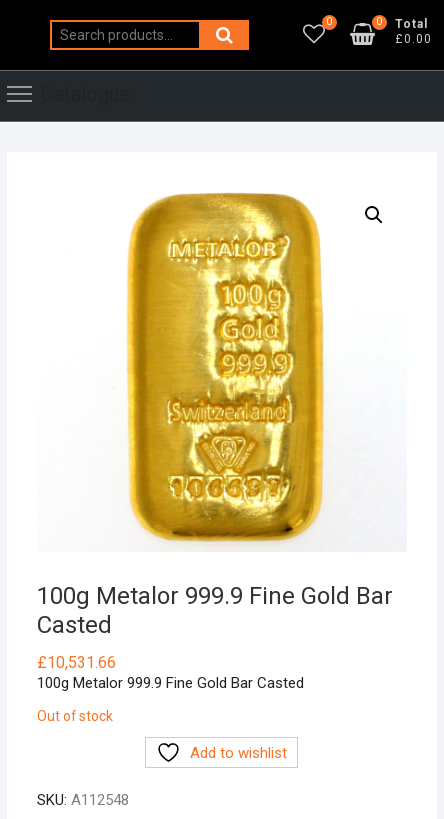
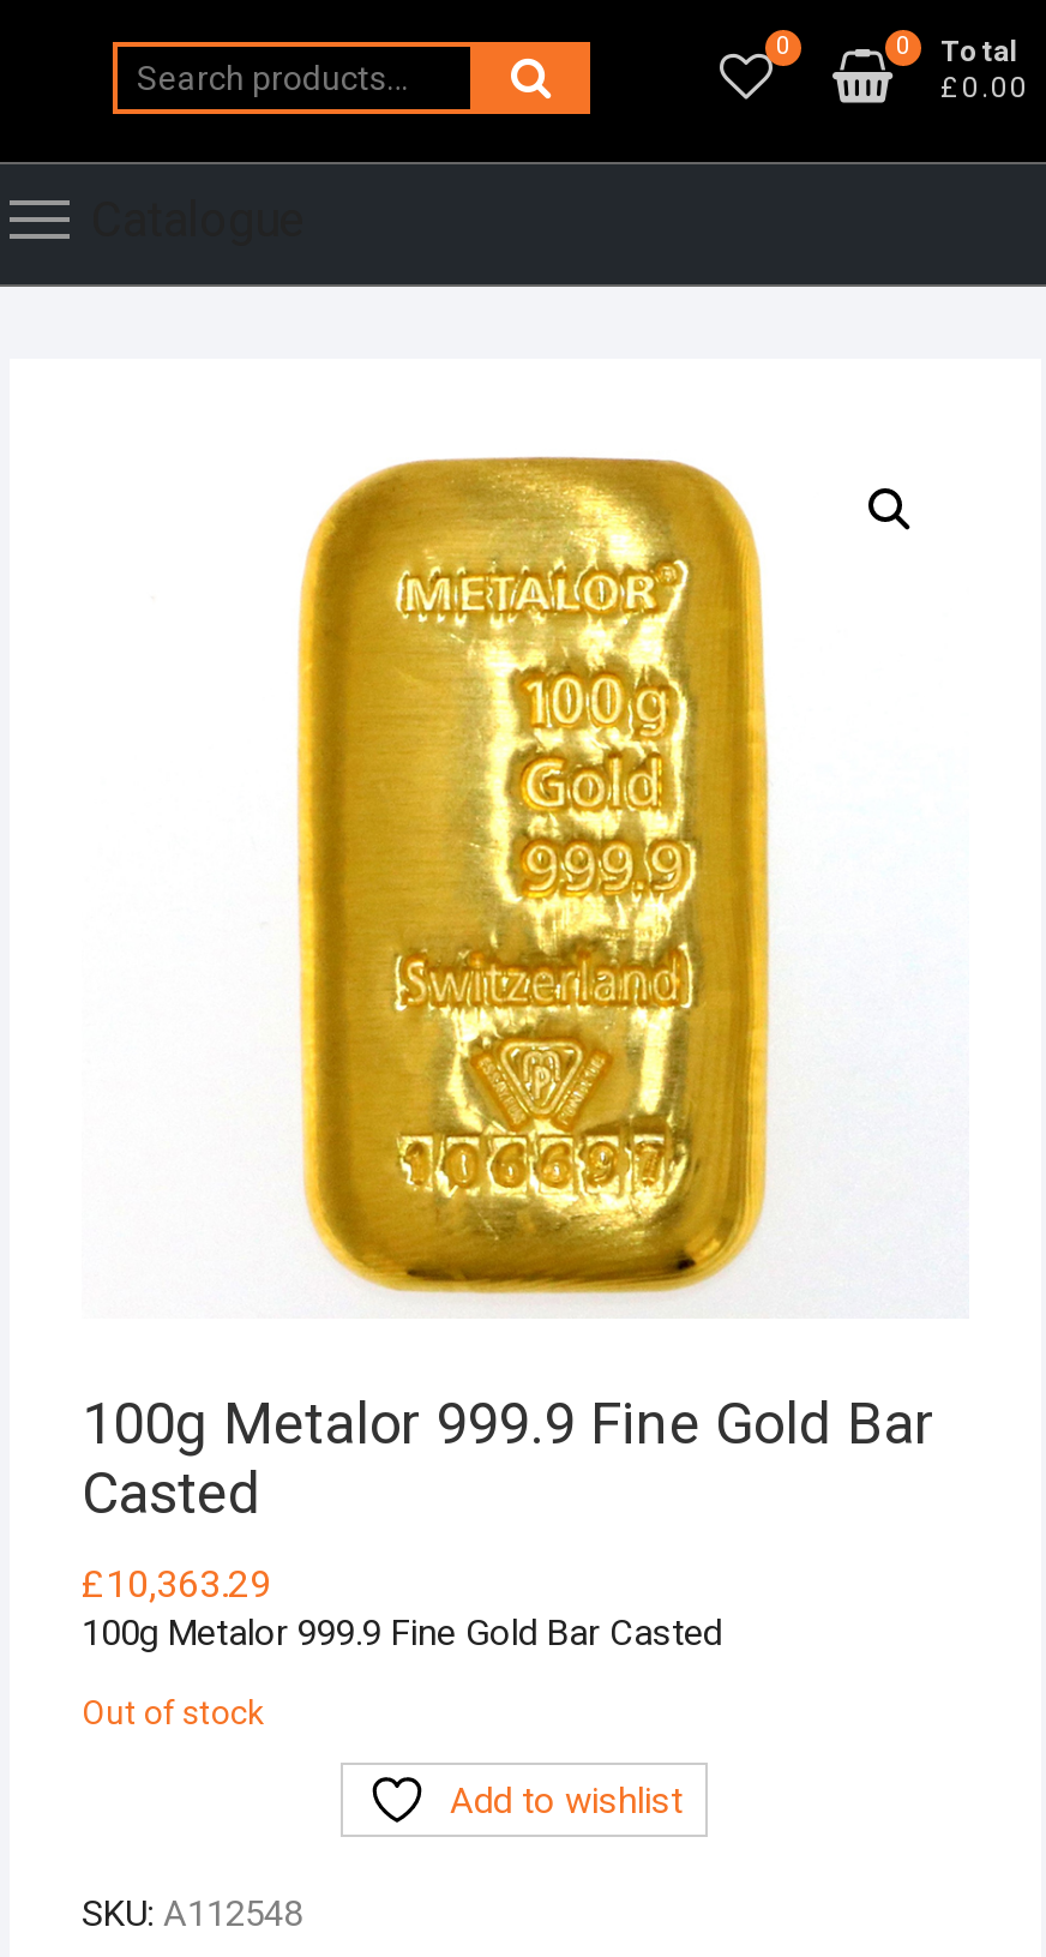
[37,653,116,672] £10,531.66 -> [82,1561,271,1607] £10,363.29

